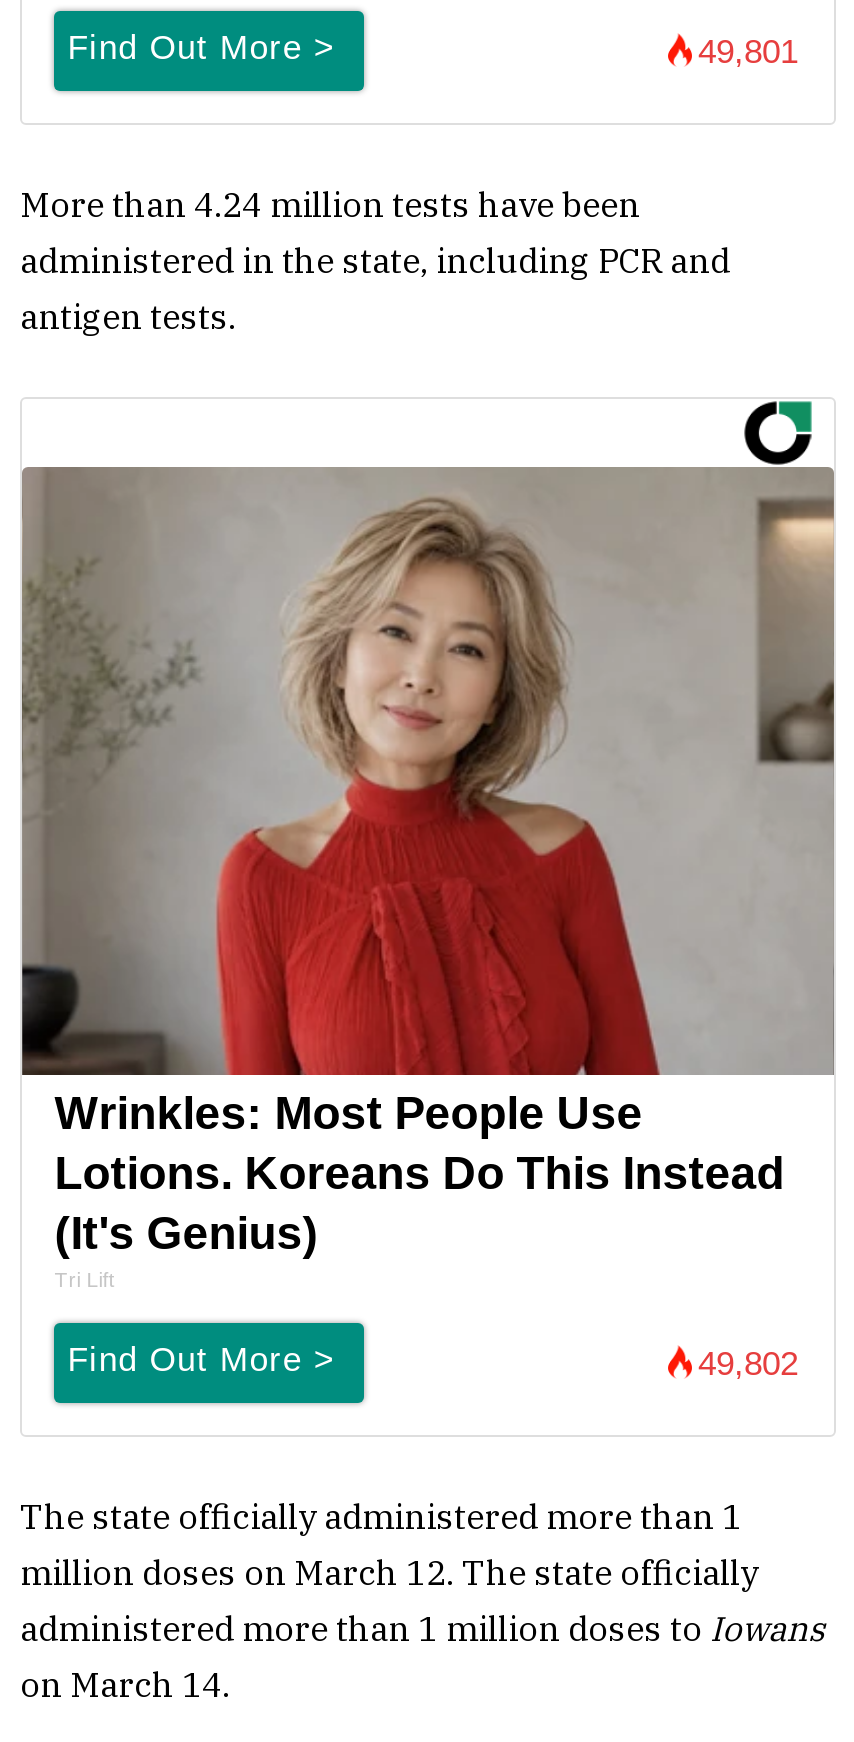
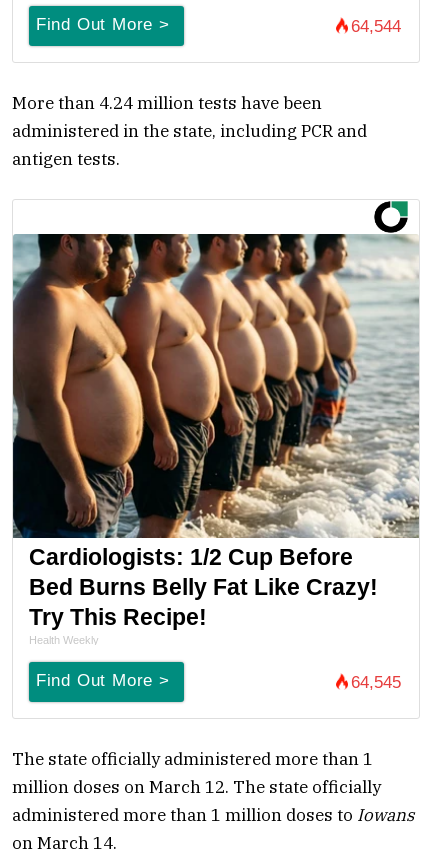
[698,33,798,71] 49,801 -> [351,17,401,36] 64,544
[20,467,836,1291] [image] | Wrinkles: Most People Use | Lotions. Koreans Do This Instead | (It's Genius) | Tri Lift -> [13,233,419,646] [image] | Cardiologists: 1/2 Cup Before | Bed Burns Belly Fat Like Crazy! | Try This Recipe! | Health Weekly
[698,1345,798,1383] 49,802 -> [351,673,401,692] 64,545

